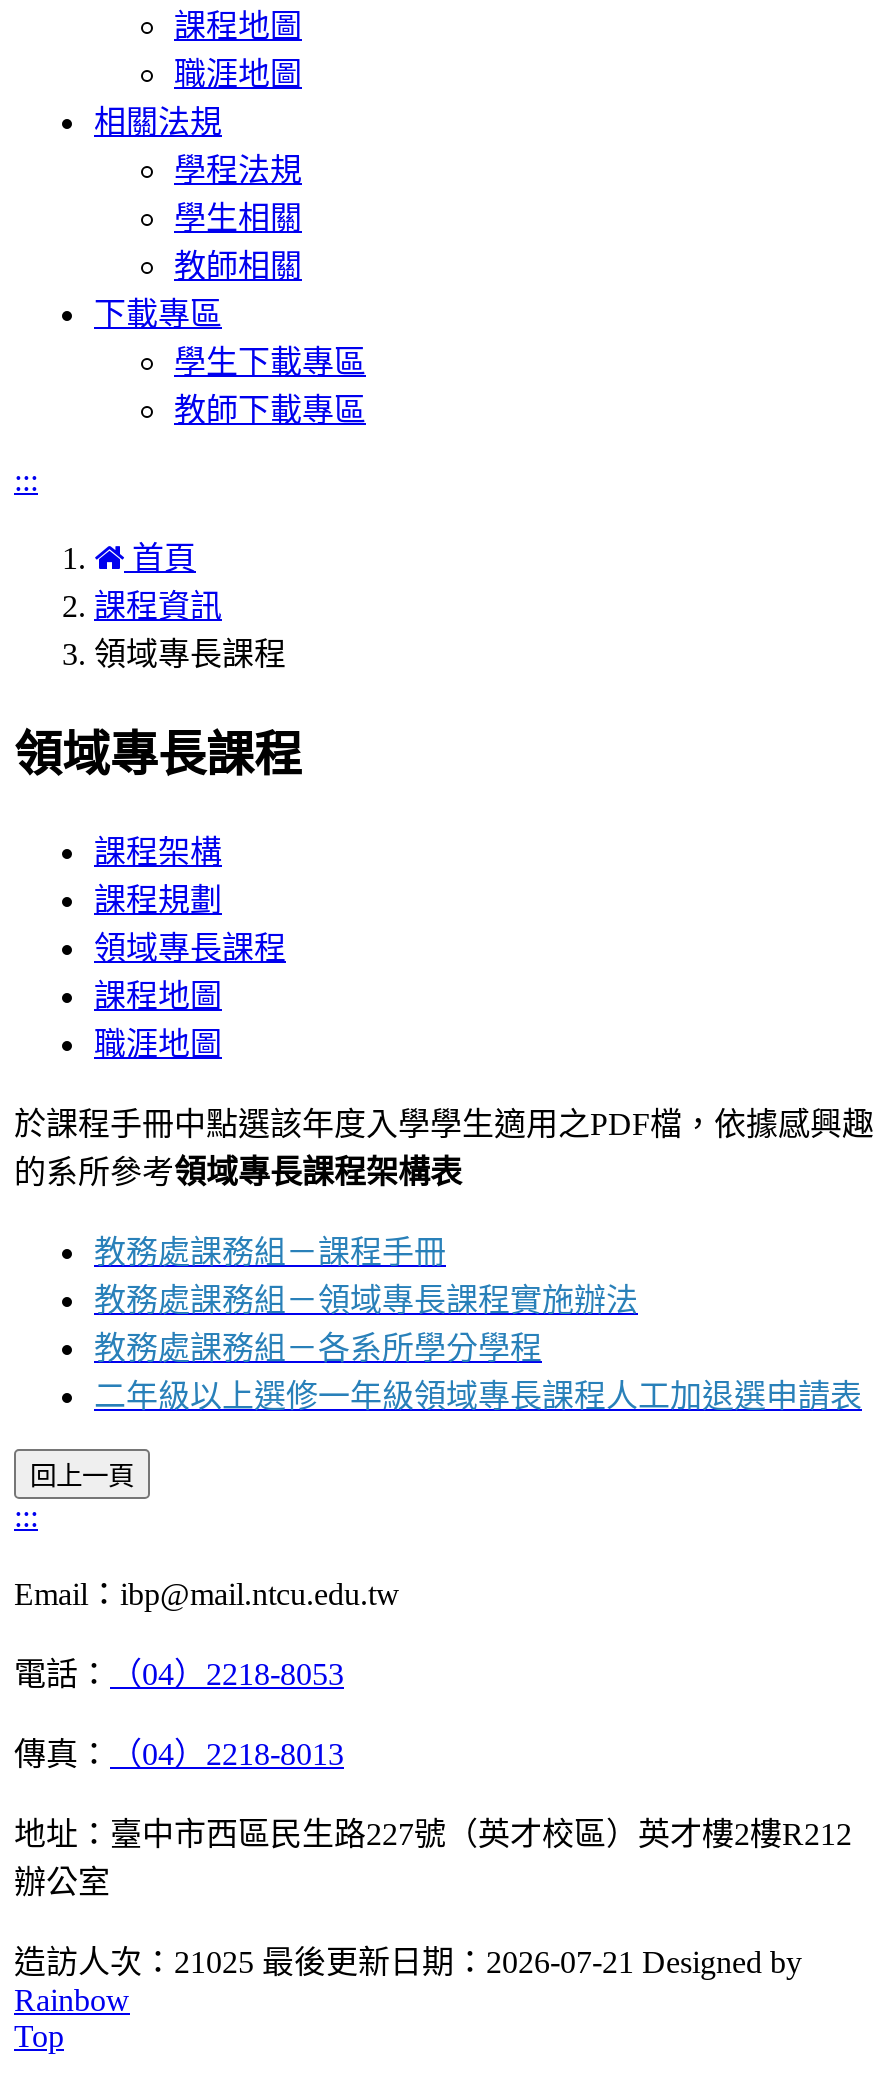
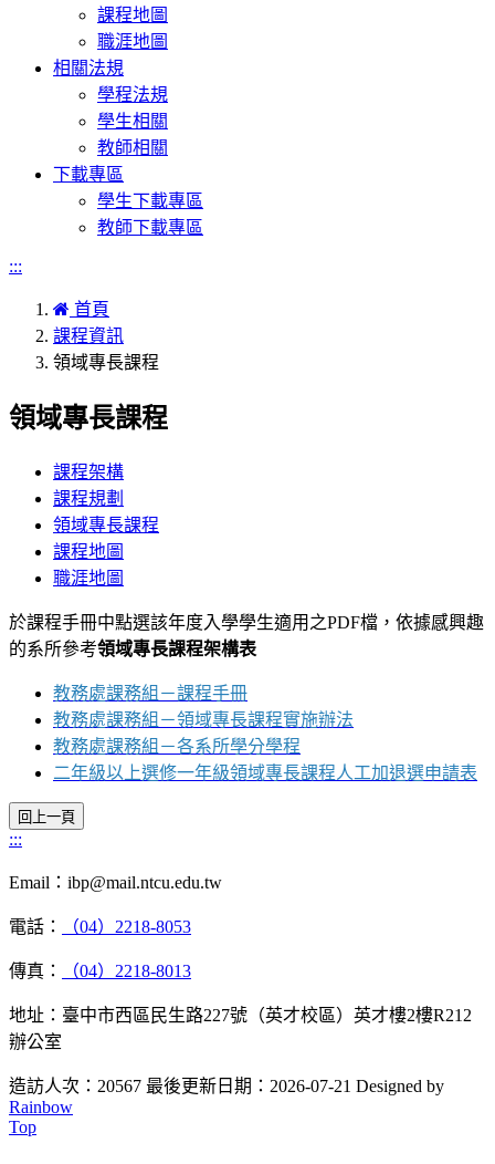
[14,1944,802,1978] 造訪人次：21025 最後更新日期：2026-07-21 Designed by -> [9,1076,444,1095] 造訪人次：20567 最後更新日期：2026-07-21 Designed by

